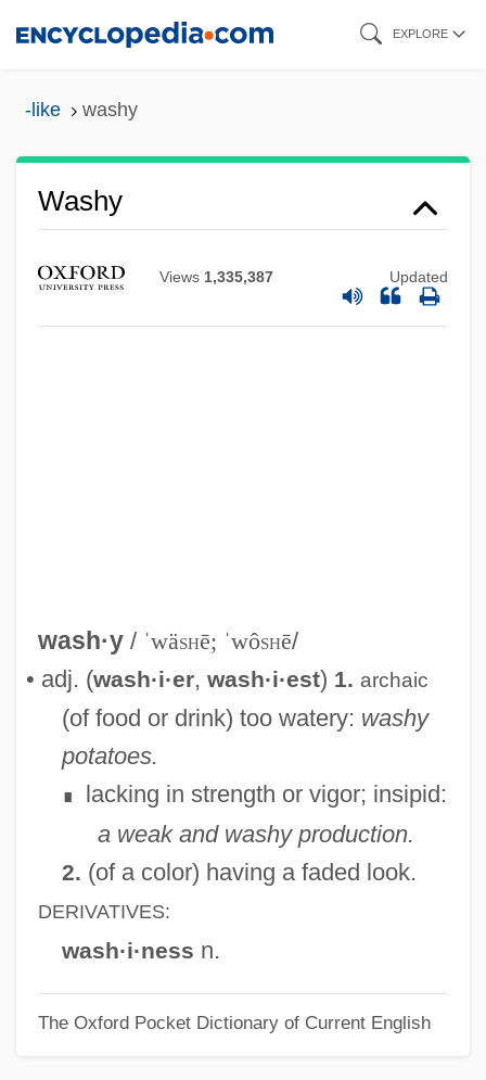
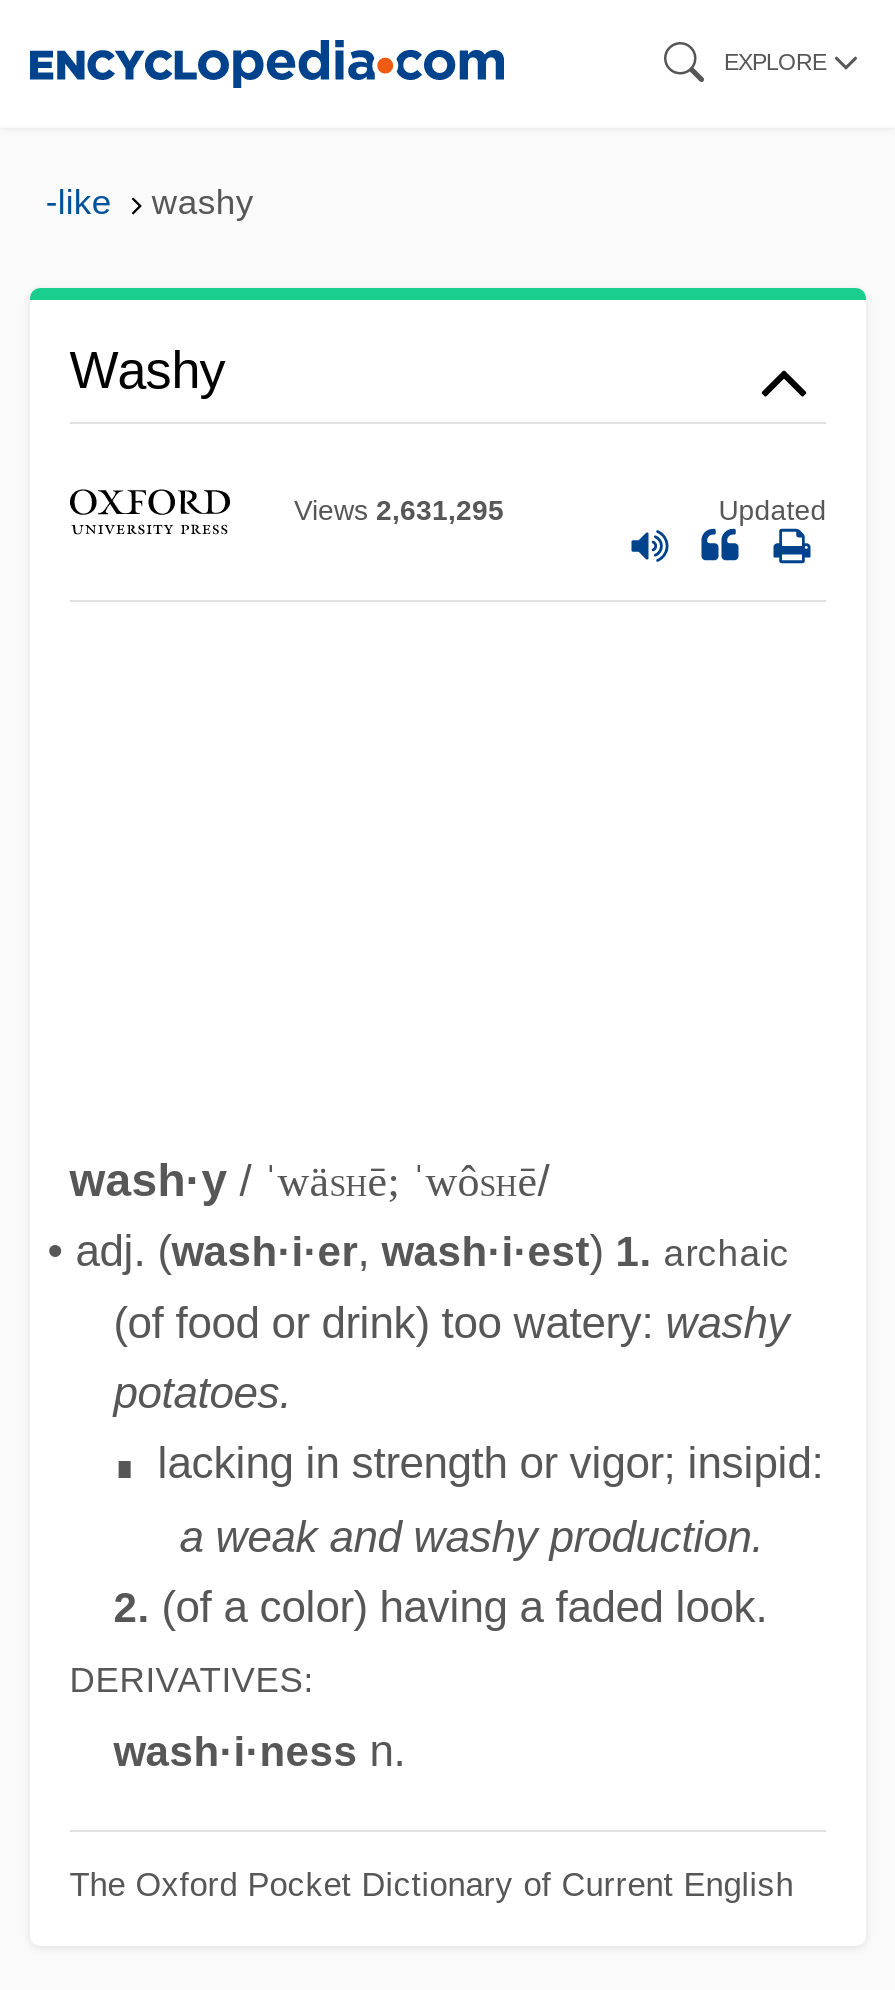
[159,269,273,286] Views 1,335,387 -> [294,495,504,527] Views 2,631,295

